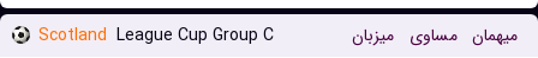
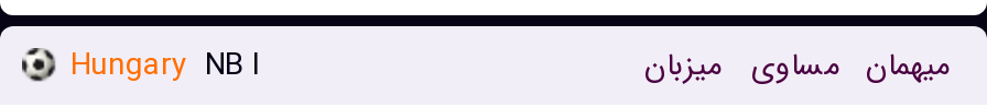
[38,22,274,49] Scotland League Cup Group C -> [70,41,258,90] Hungary NB I

